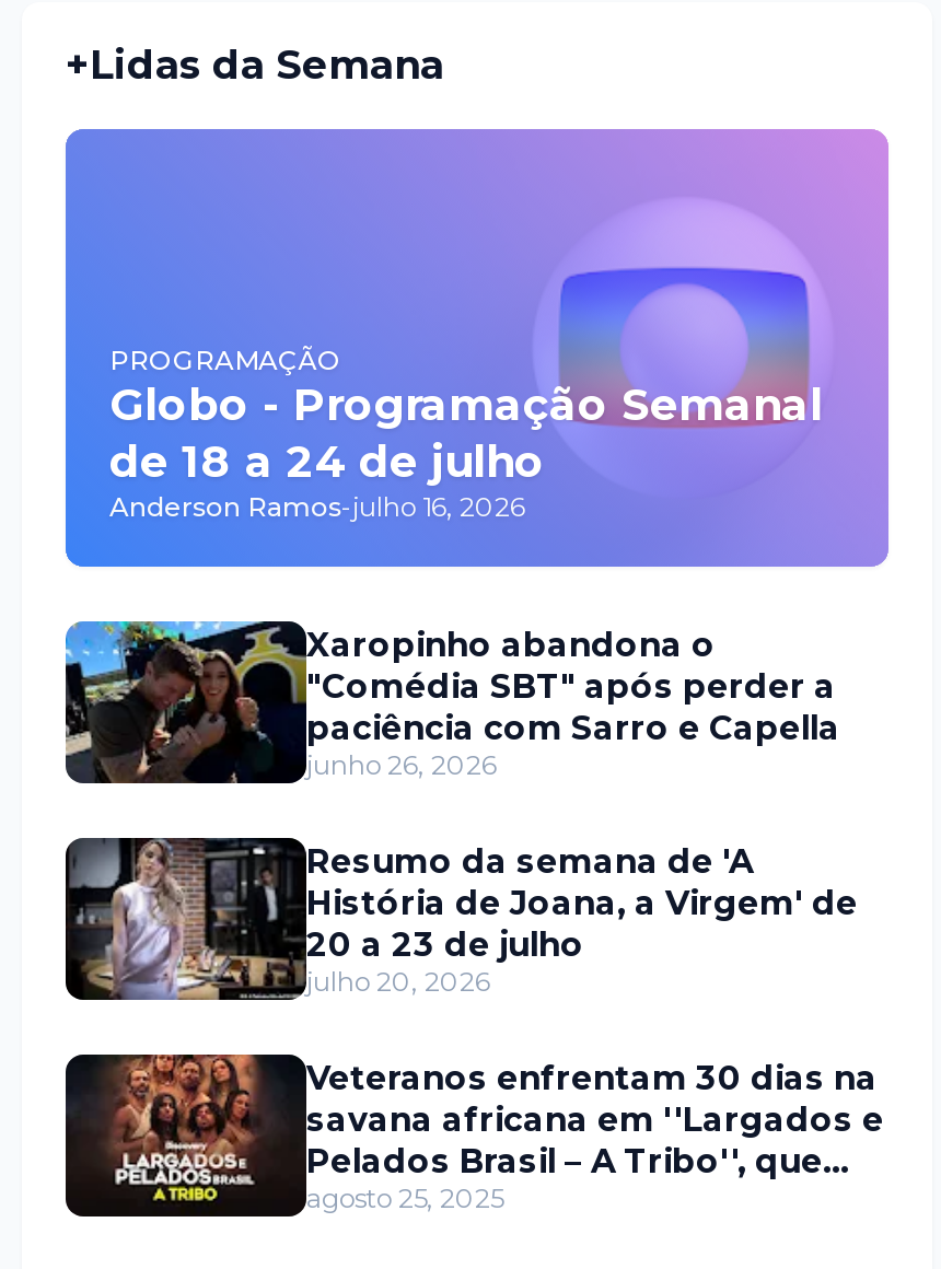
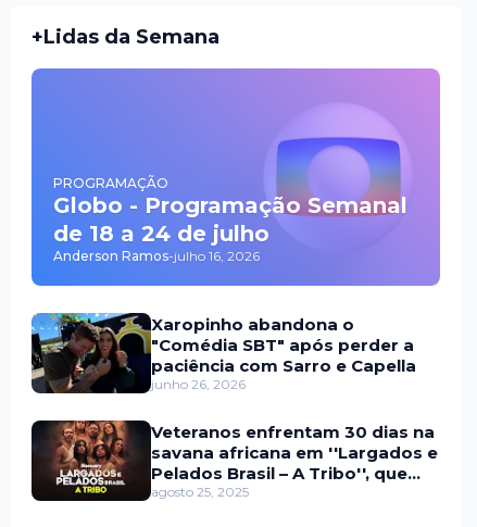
[70,836,858,1002] [image] | Resumo da semana de 'A | História de Joana, a Virgem' de | 20 a 23 de julho | julho 20, 2026 -> none

